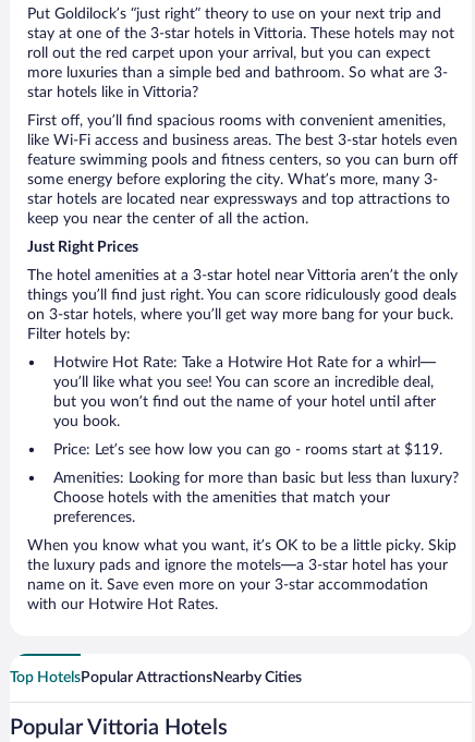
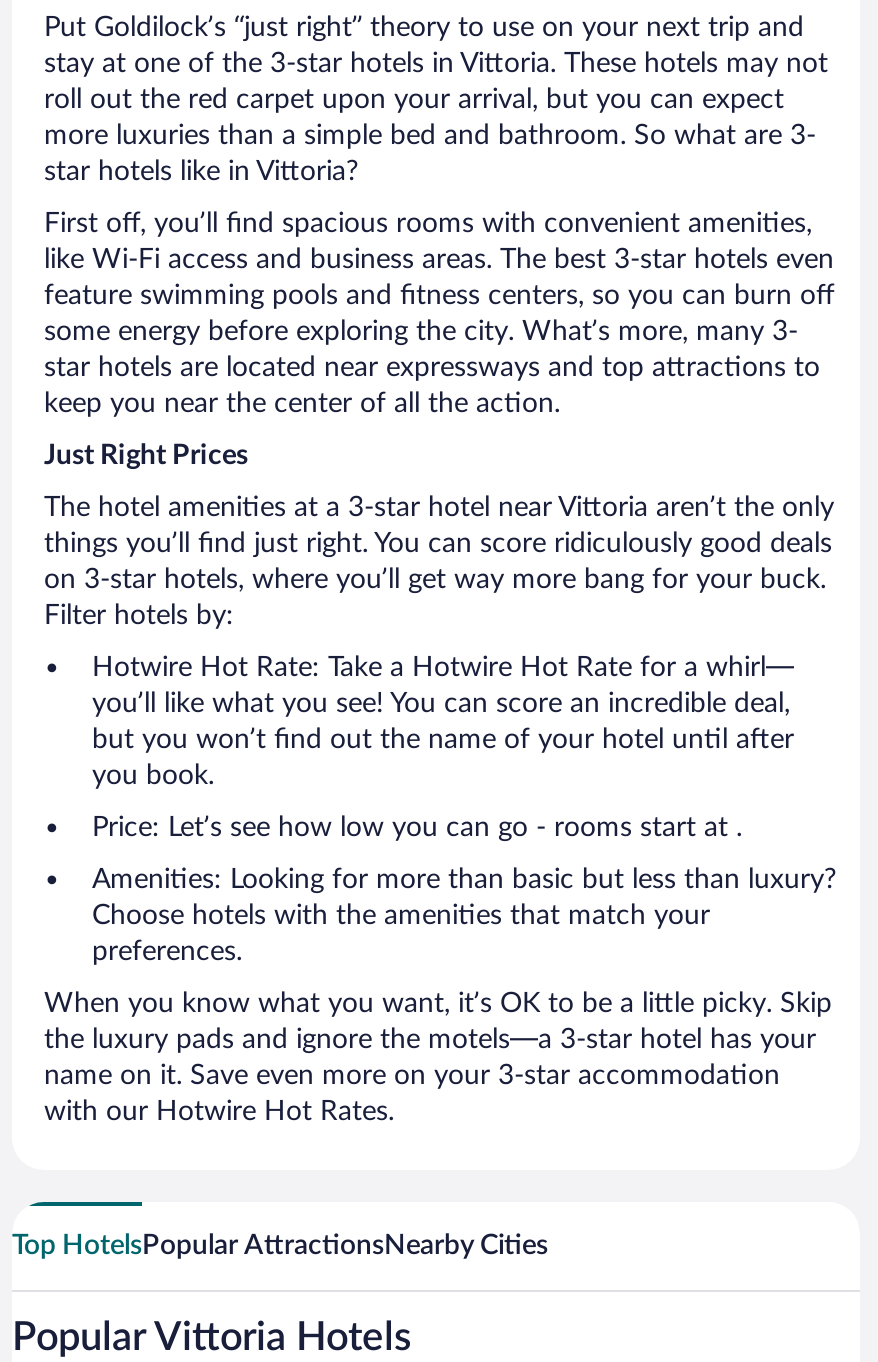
[53,443,442,458] Price: Let’s see how low you can go - rooms start at $119. -> [92,813,742,841] Price: Let’s see how low you can go - rooms start at .

